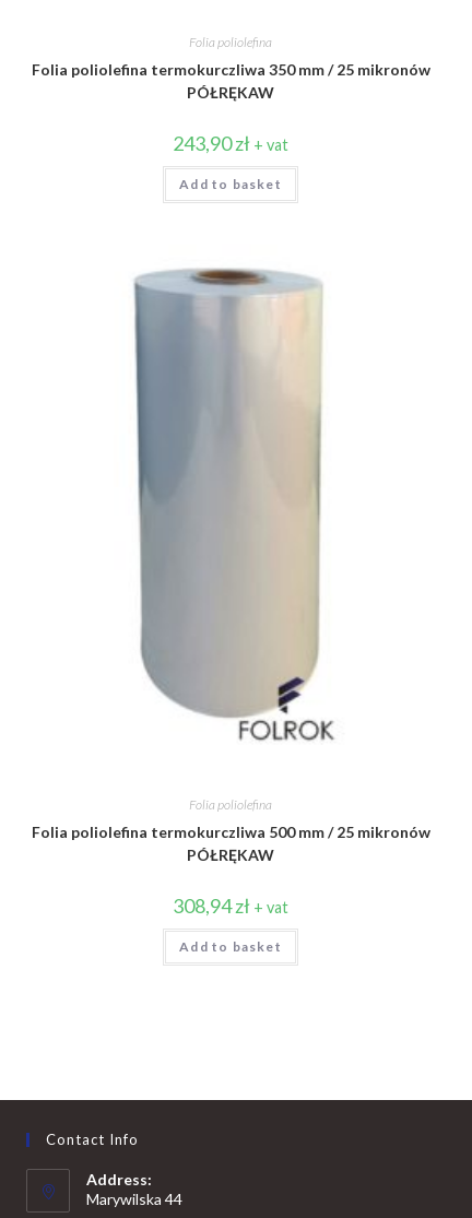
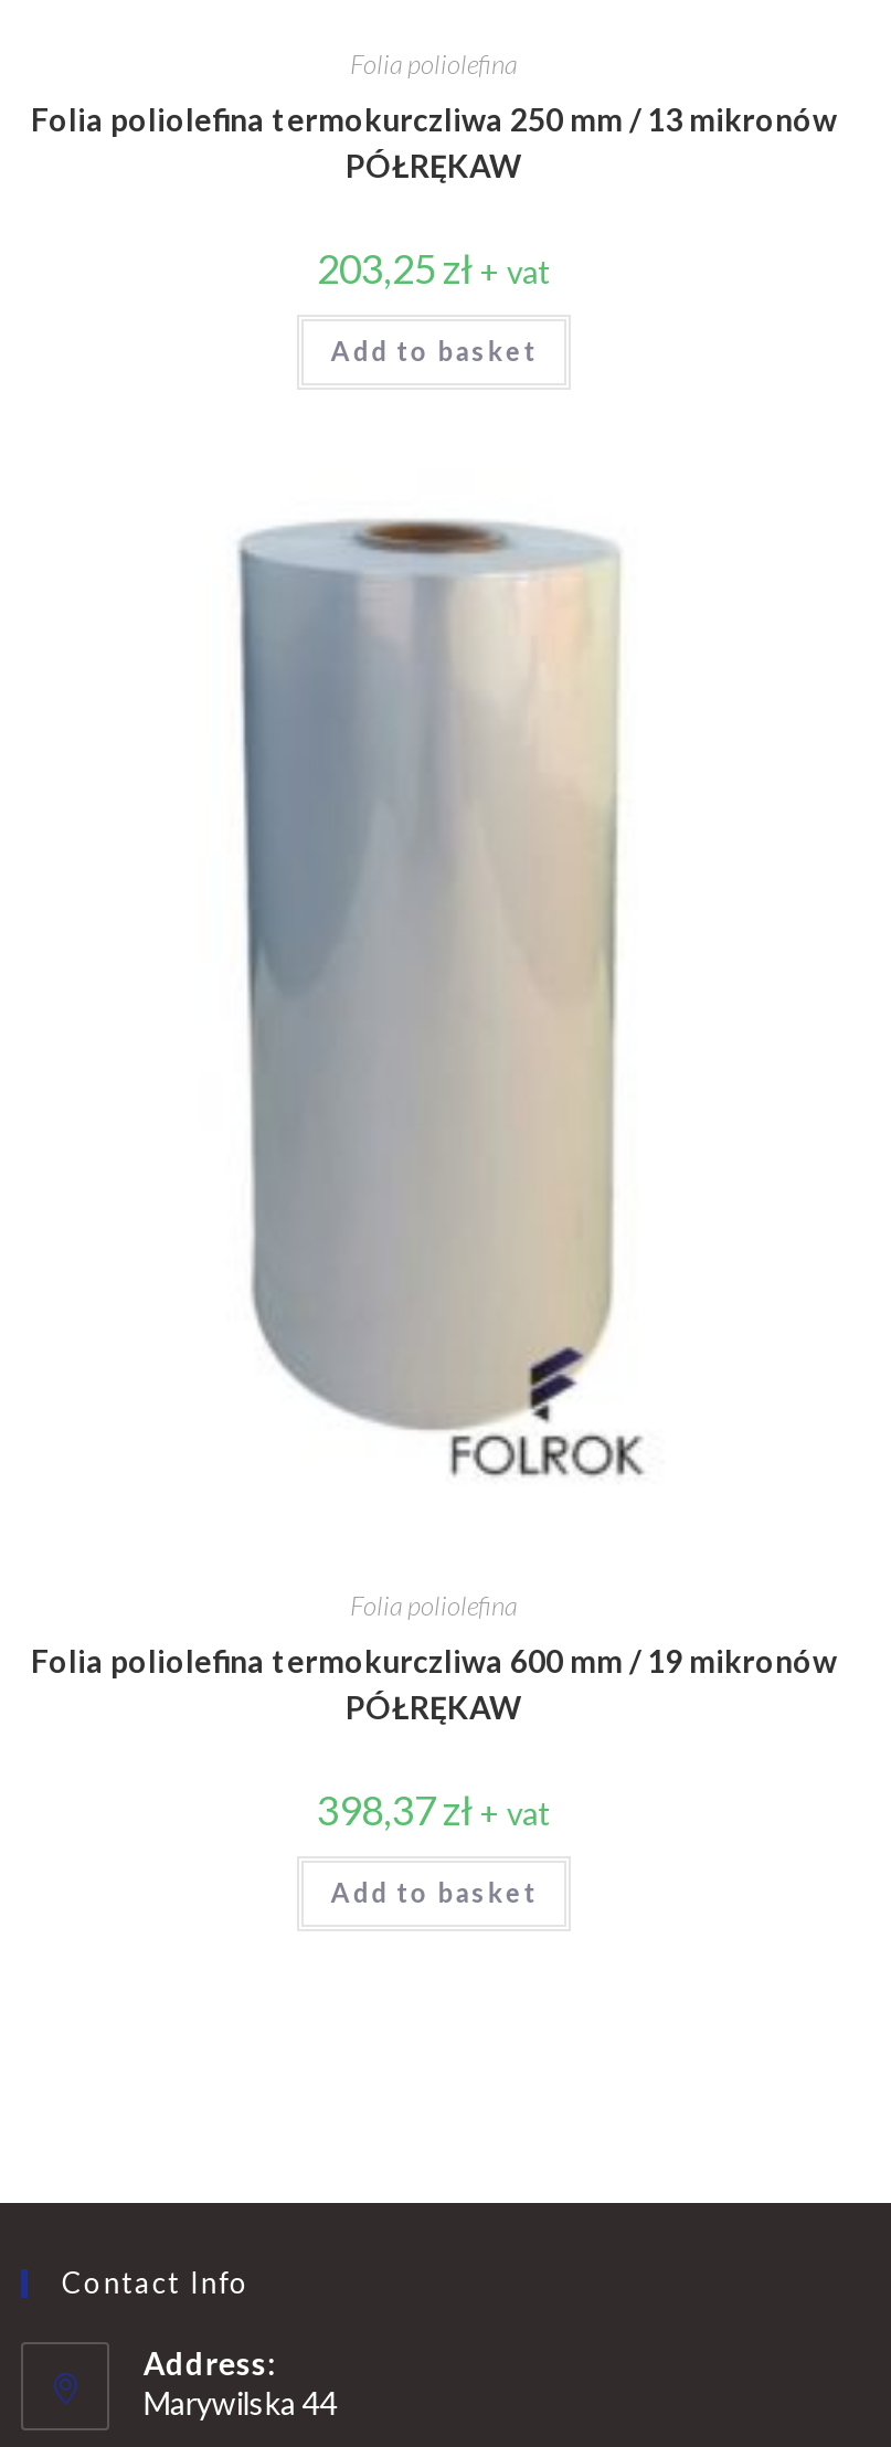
[31,60,430,79] Folia poliolefina termokurczliwa 350 mm / 25 mikronów -> [31,99,837,137] Folia poliolefina termokurczliwa 250 mm / 13 mikronów
[173,131,288,155] 243,90 zł + vat -> [317,243,551,292] 203,25 zł + vat
[31,823,430,842] Folia poliolefina termokurczliwa 500 mm / 25 mikronów -> [31,1642,837,1680] Folia poliolefina termokurczliwa 600 mm / 19 mikronów
[173,894,288,918] 308,94zł + vat -> [317,1786,551,1834] 398,37zł + vat

